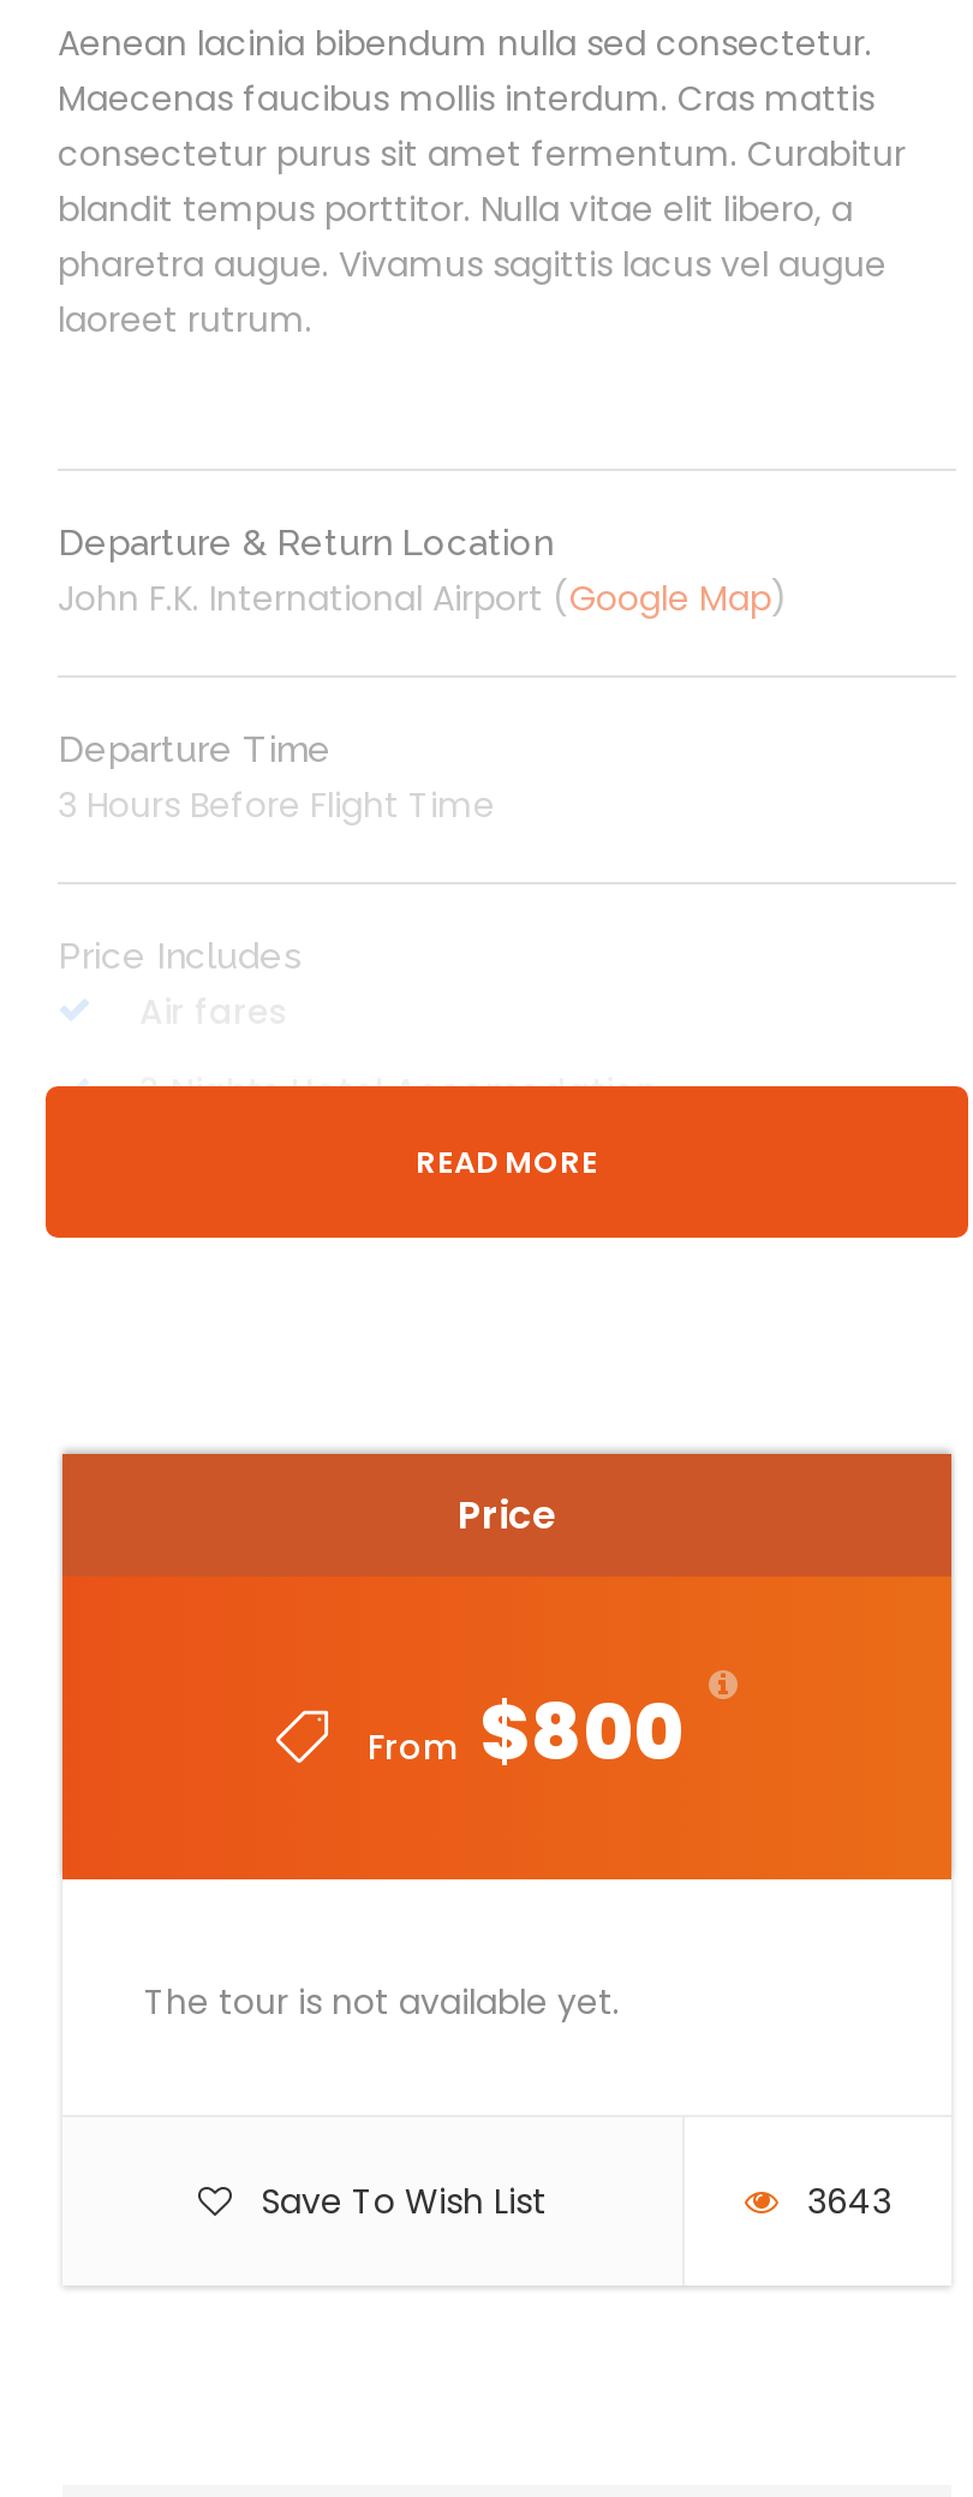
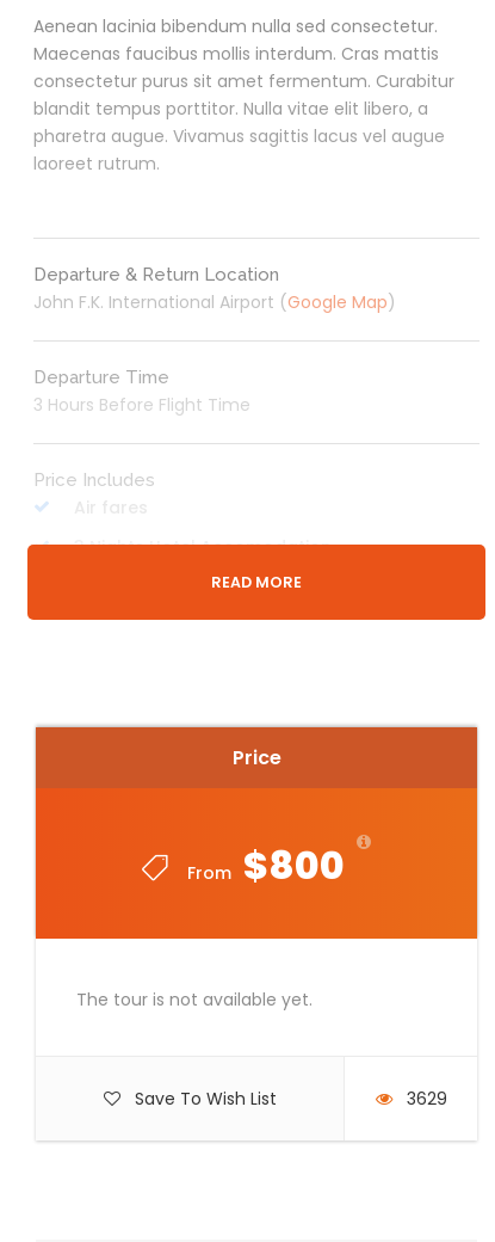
[807,2177,891,2225] 3643 -> [406,1086,447,1110] 3629

